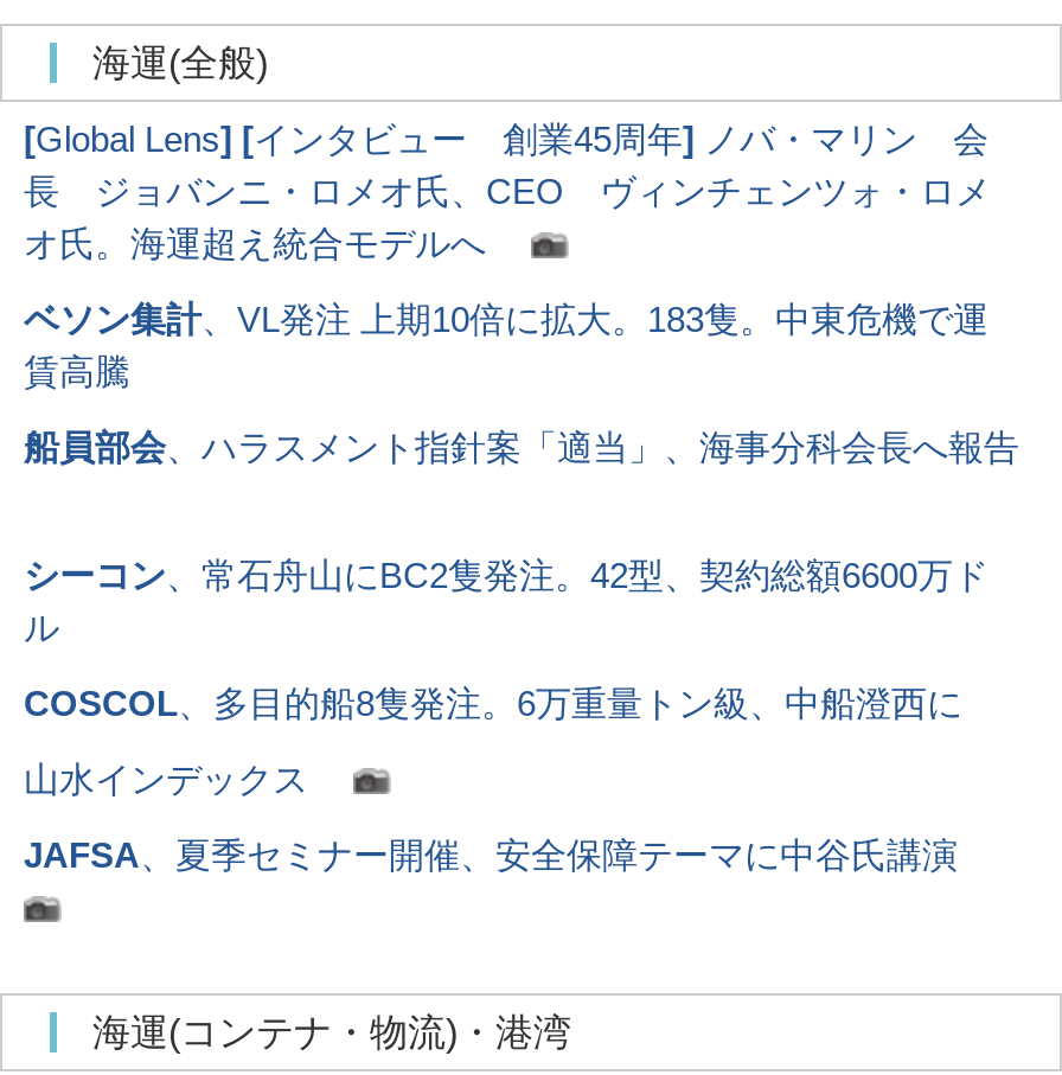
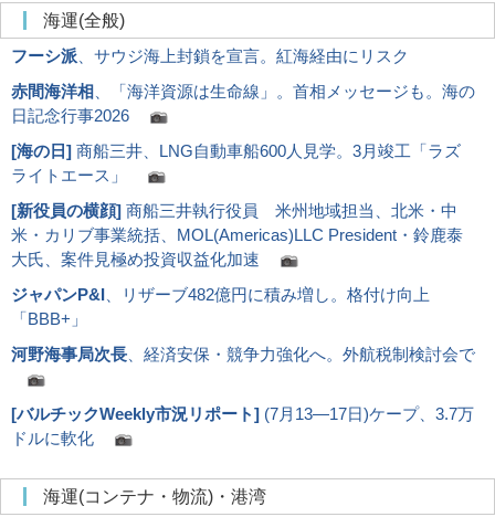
[24,118,991,262] [Global Lens] [インタビュー 創業45周年]ノバ・マリン 会 | 長 ジョバンニ・ロメオ氏、CEO ヴィンチェンツォ・ロメ | オ氏。海運超え統合モデルへ -> [11,47,430,65] フーシ派、サウジ海上封鎖を宣言。紅海経由にリスク
[24,298,989,390] ベソン集計、VL発注 上期10倍に拡大。183隻。中東危機で運 | 賃高騰 -> [11,82,475,125] 赤間海洋相、「海洋資源は生命線」。首相メッセージも。海の | 日記念行事2026
[24,426,1019,466] 船員部会、ハラスメント指針案「適当」、海事分科会長へ報告 -> [11,142,461,185] [海の日]商船三井、LNG自動車船600人見学。3月竣工「ラズ | ライトエース」
[24,554,989,646] シーコン、常石舟山にBC2隻発注。42型、契約総額6600万ド | ル -> [11,201,463,269] [新役員の横顔]商船三井執行役員 米州地域担当、北米・中 | 米・カリブ事業統括、MOL(Americas)LLC President・鈴鹿泰 | 大氏、案件見極め投資収益化加速
[24,682,1007,722] COSCOL、多目的船8隻発注。6万重量トン級、中船澄西に -> [11,285,430,328] ジャパンP&I、リザーブ482億円に積み増し。格付け向上 | 「BBB+」
[24,758,353,798] 山水インデックス -> [11,345,475,364] 河野海事局次長、経済安保・競争力強化へ。外航税制検討会で
[24,834,1003,874] JAFSA、夏季セミナー開催、安全保障テーマに中谷氏講演 -> [11,405,474,448] [バルチックWeekly市況リポート] (7月13―17日)ケープ、3.7万 | ドルに軟化

